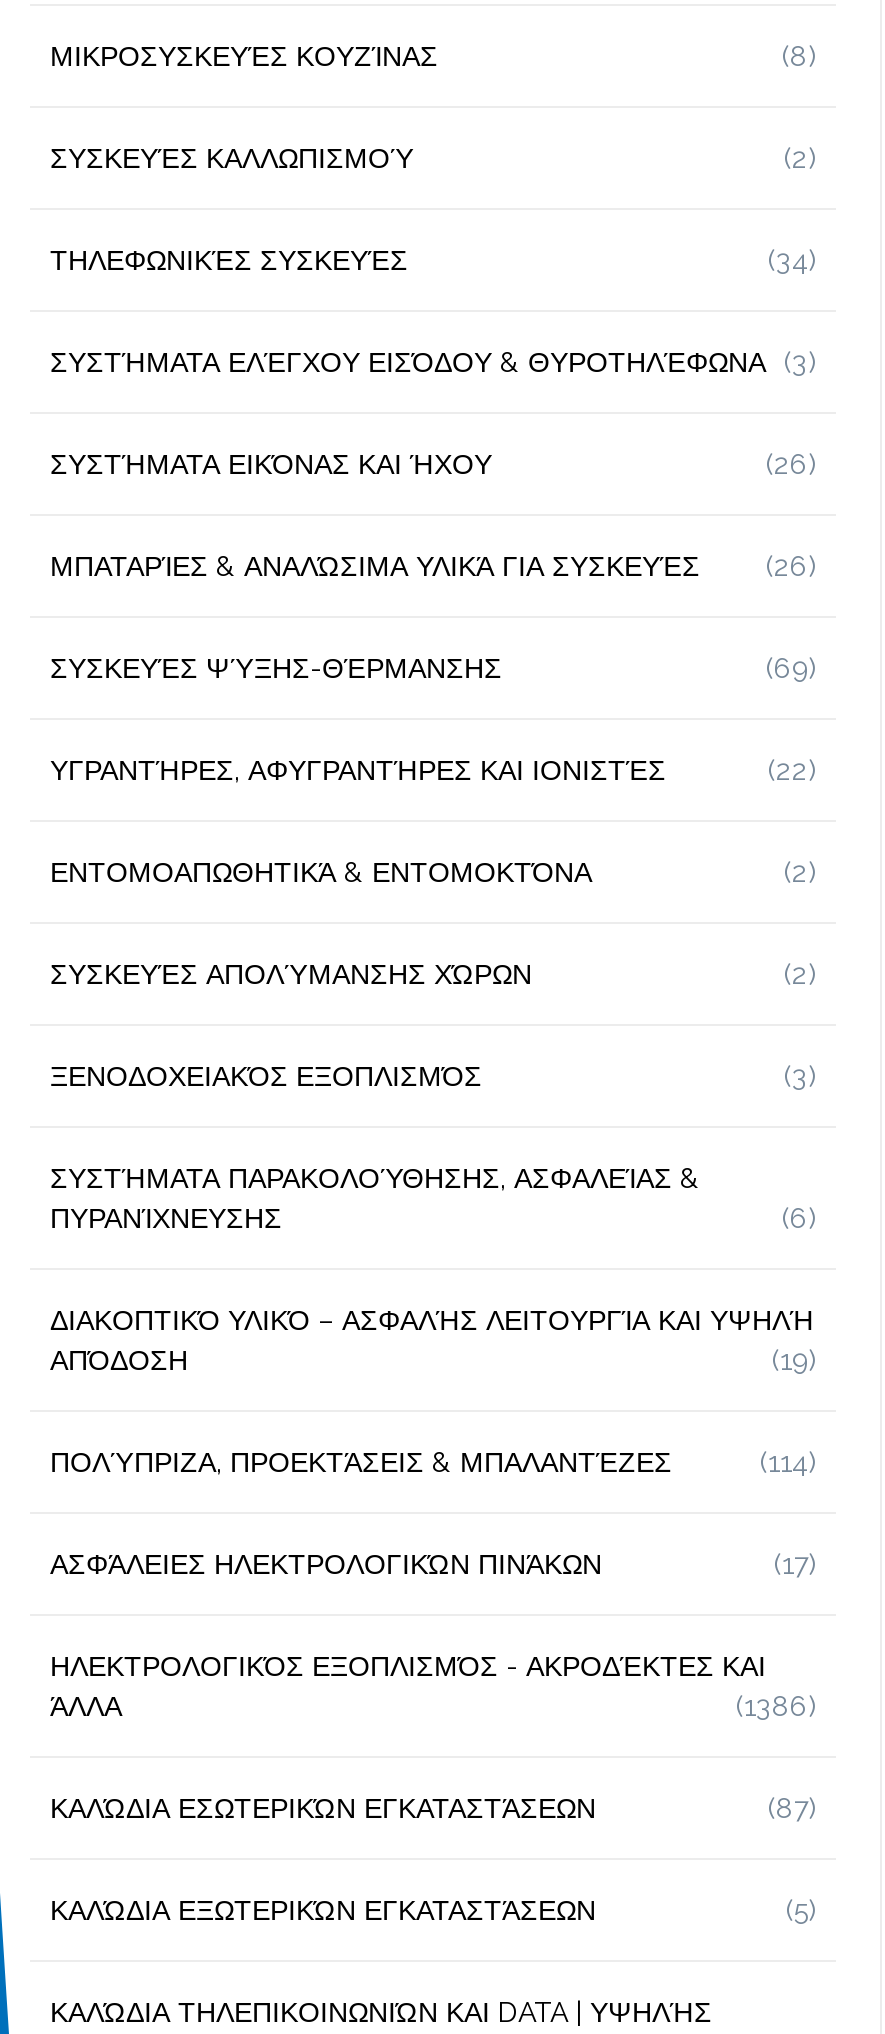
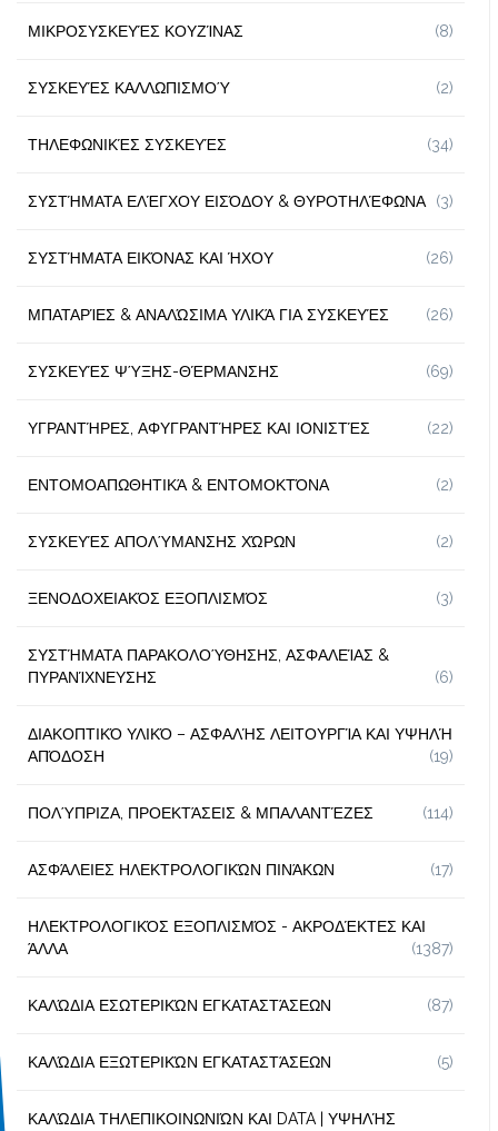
[736,1689,816,1721] (1386) -> [411,939,454,957] (1387)

